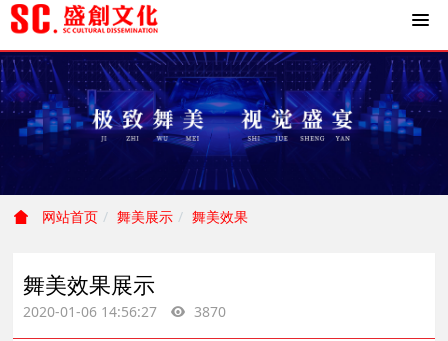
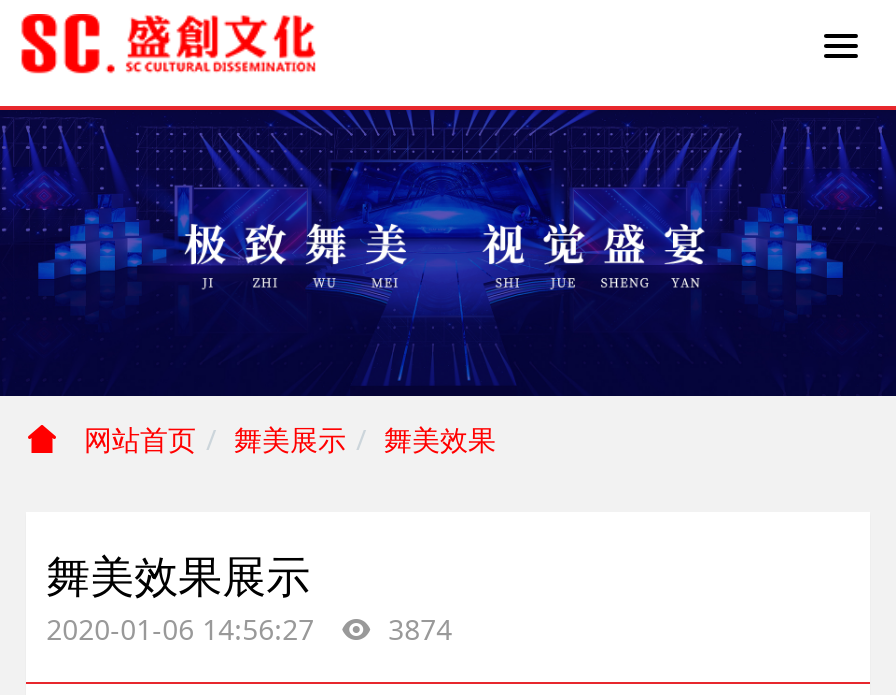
[23,302,226,321] 2020-01-06 14:56:27 3870 -> [46,610,452,648] 2020-01-06 14:56:27 3874

